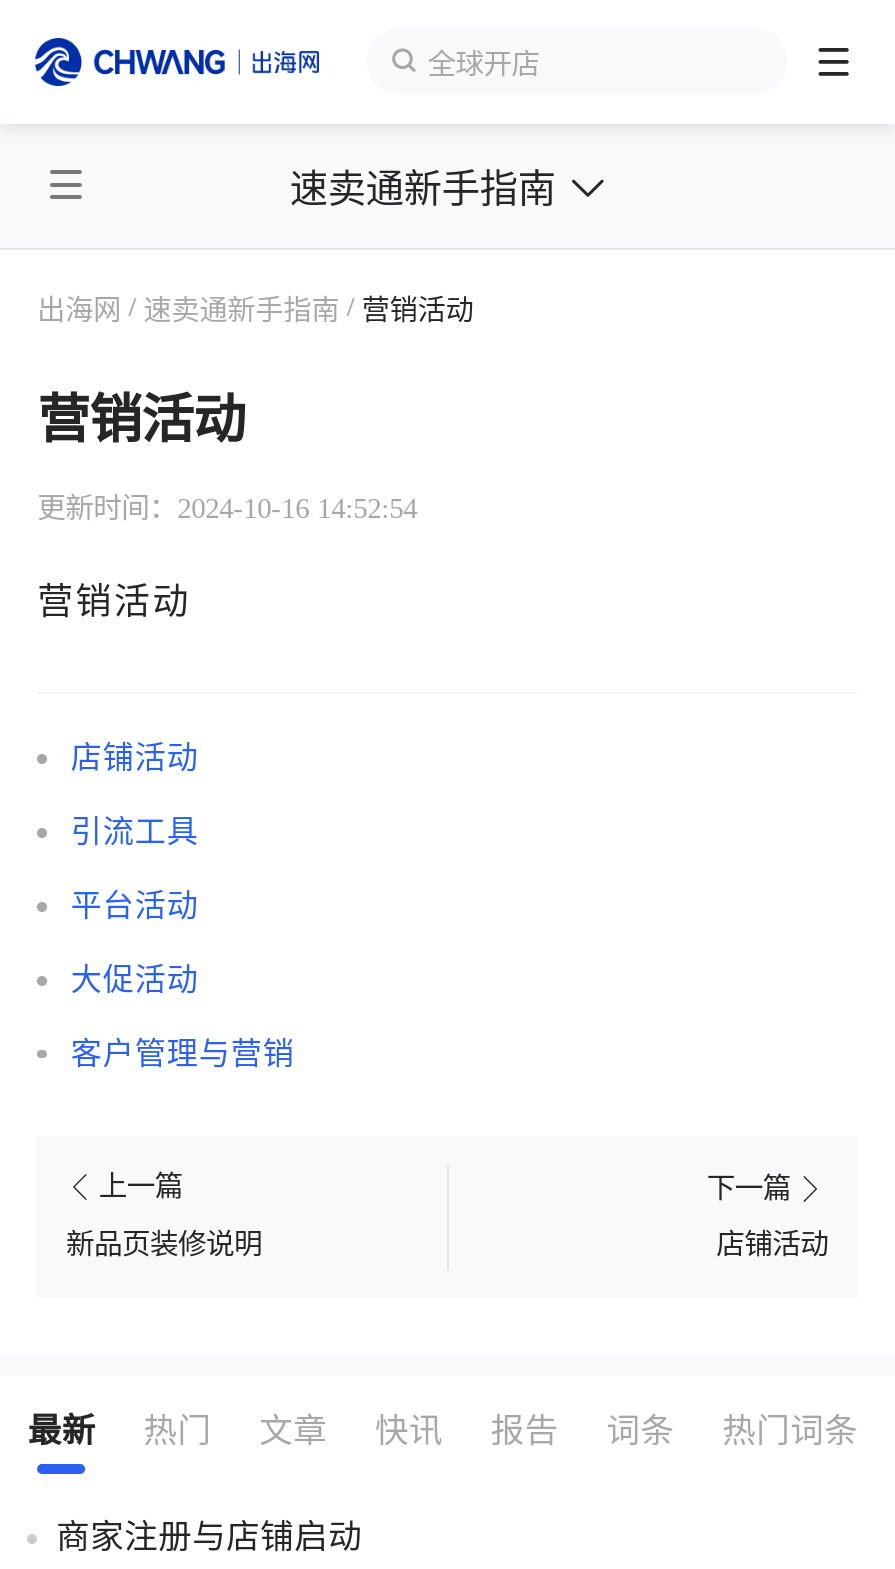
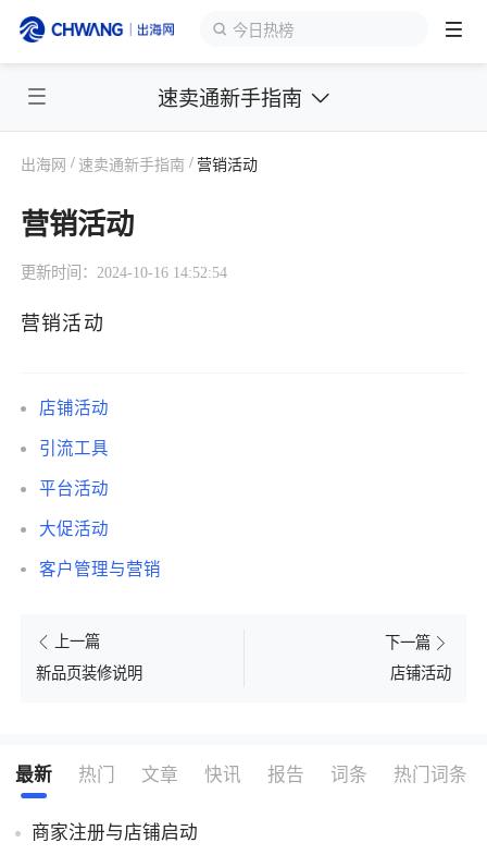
[427,48,539,80] 全球开店 -> [233,22,294,39] 今日热榜

